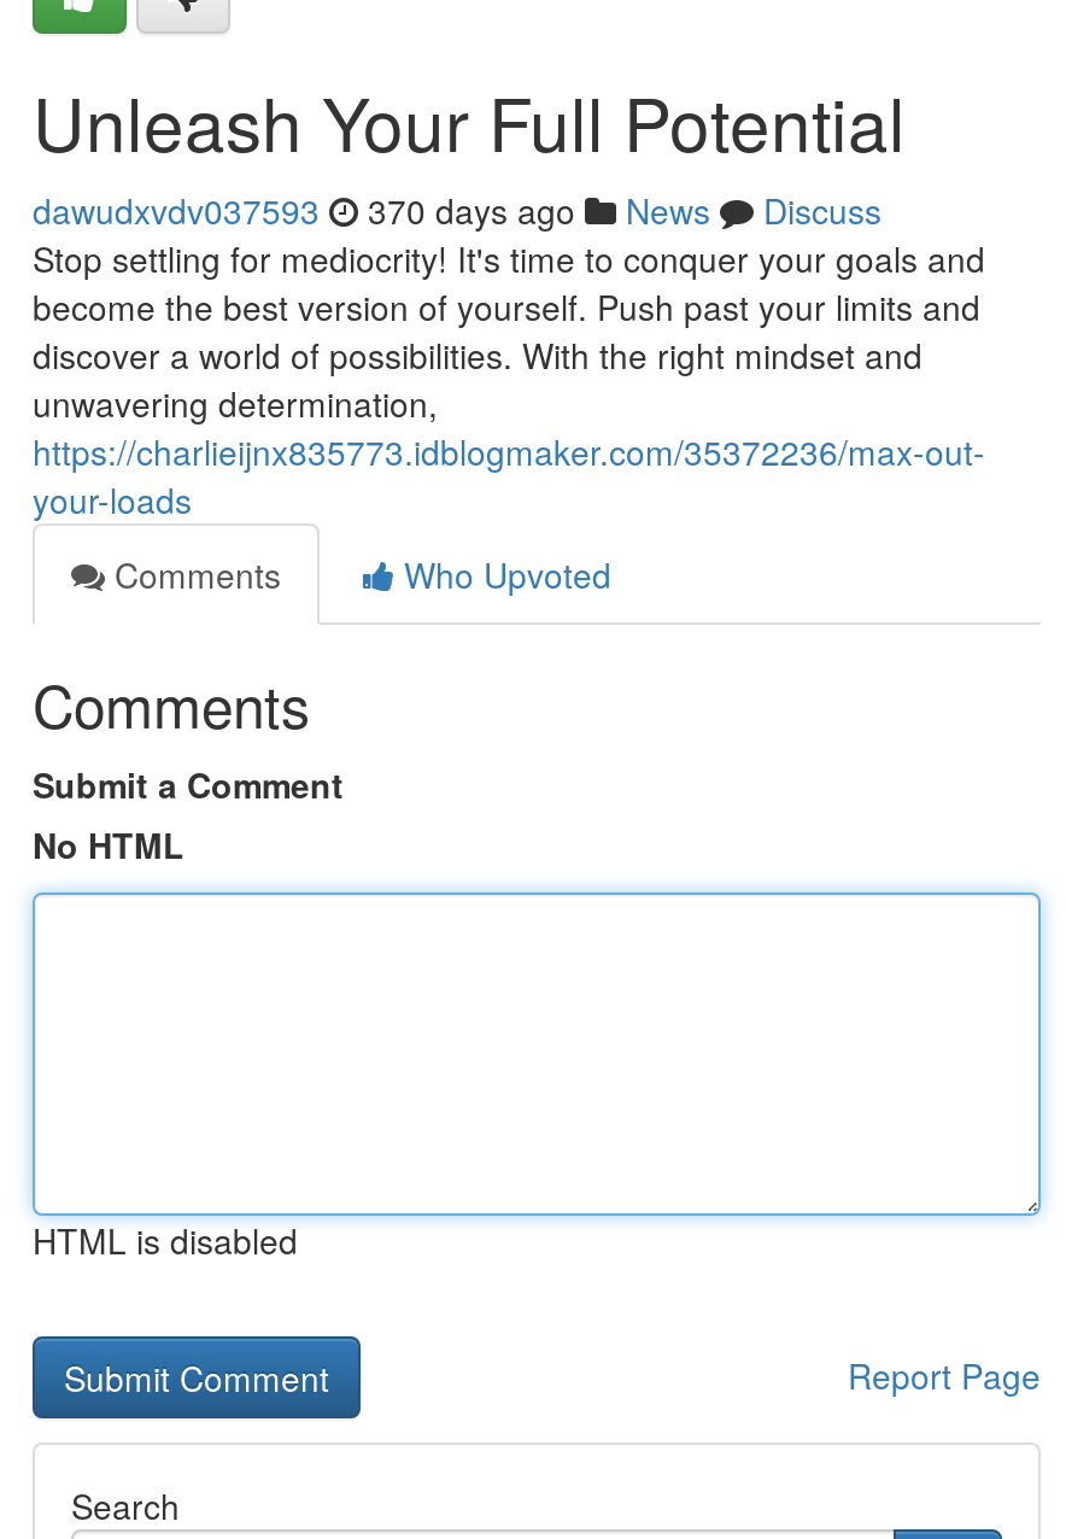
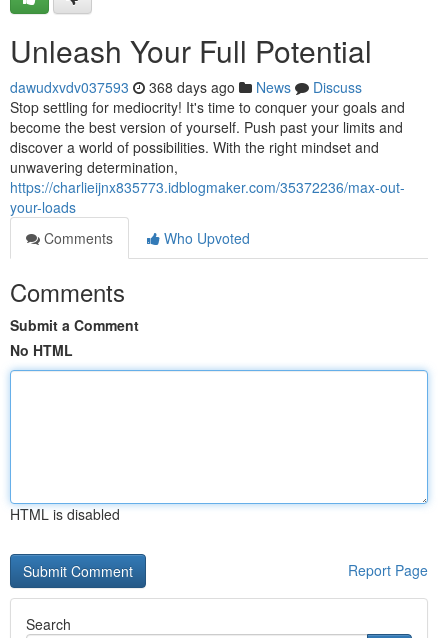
[33,186,881,234] dawudxvdv037593 370 days ago News Discuss -> [10,77,362,97] dawudxvdv037593 368 days ago News Discuss

